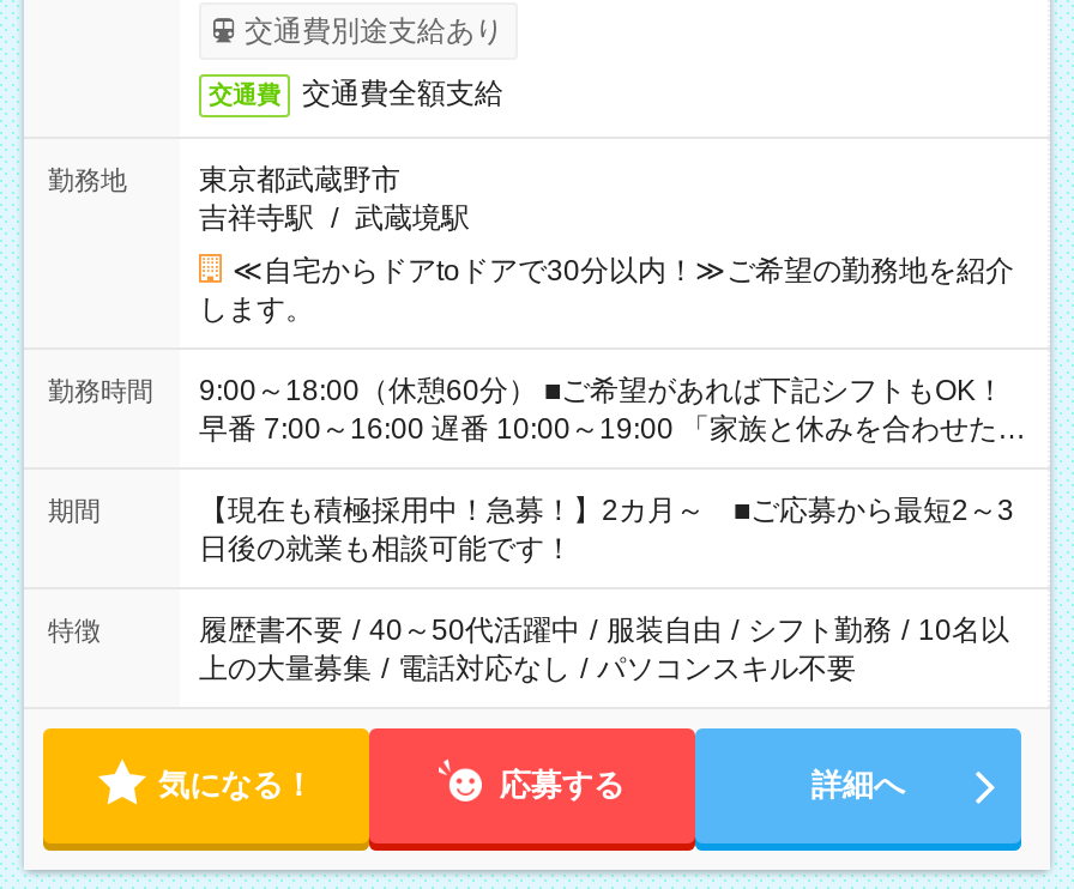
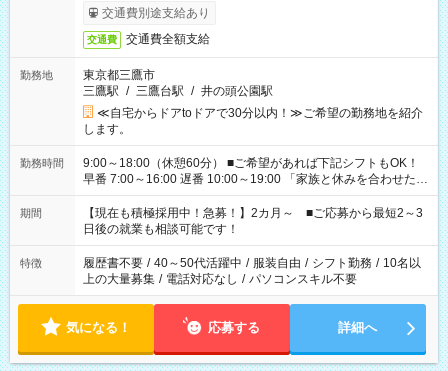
[199,163,470,235] 東京都武蔵野市 | 吉祥寺駅 / 武蔵境駅 -> [83,68,273,98] 東京都三鷹市 | 三鷹駅 / 三鷹台駅 / 井の頭公園駅

